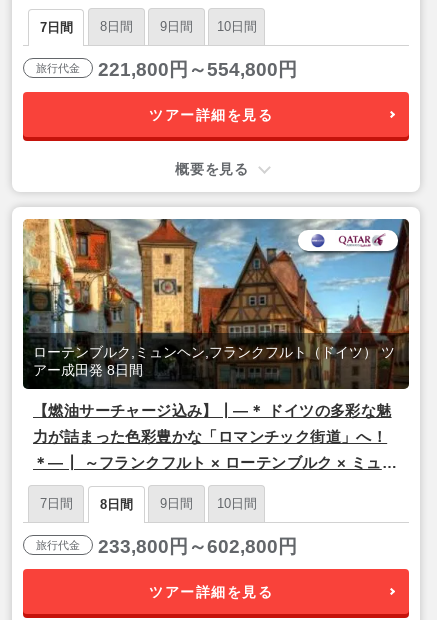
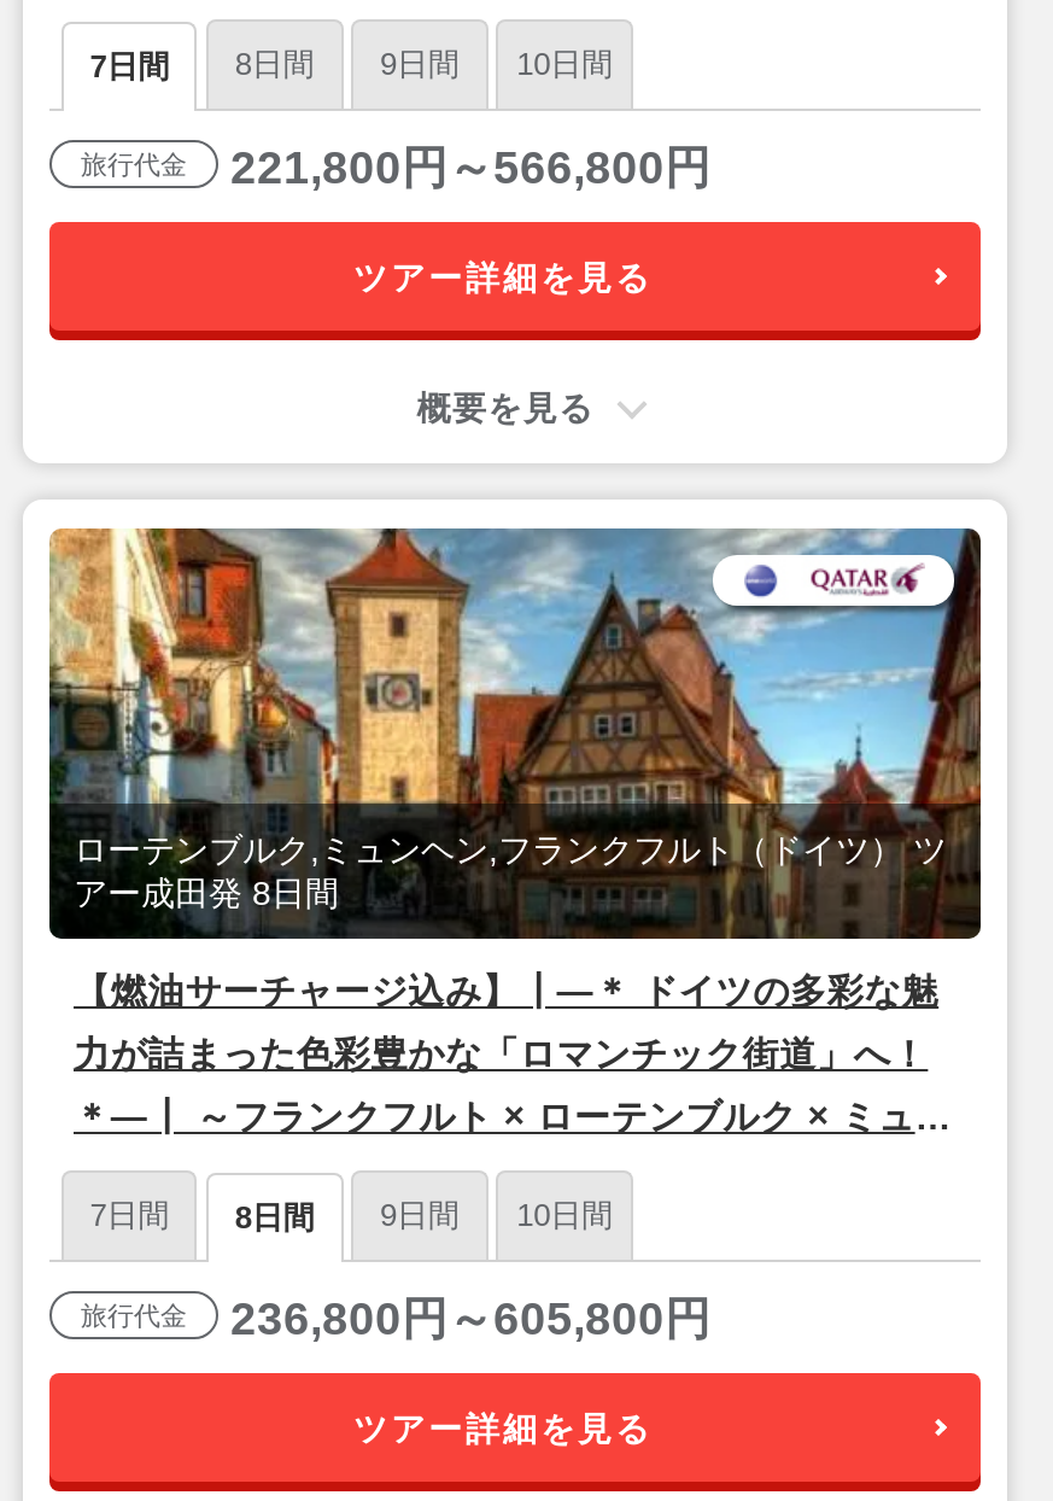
[36,59,297,80] 旅行代金 221,800円～554,800円 -> [81,142,710,193] 旅行代金 221,800円～566,800円
[36,536,297,557] 旅行代金 233,800円～602,800円 -> [81,1293,710,1344] 旅行代金 236,800円～605,800円

